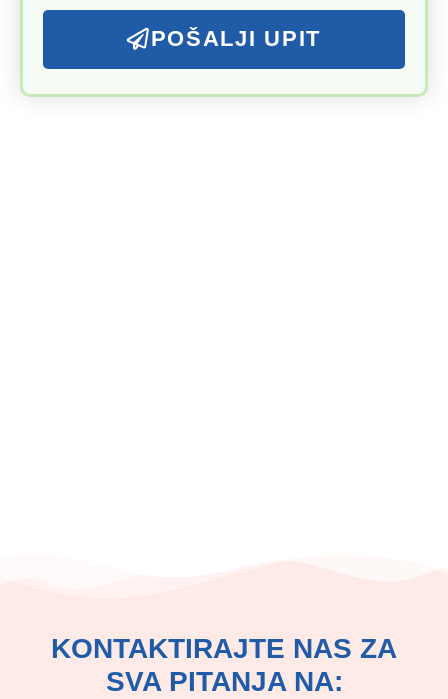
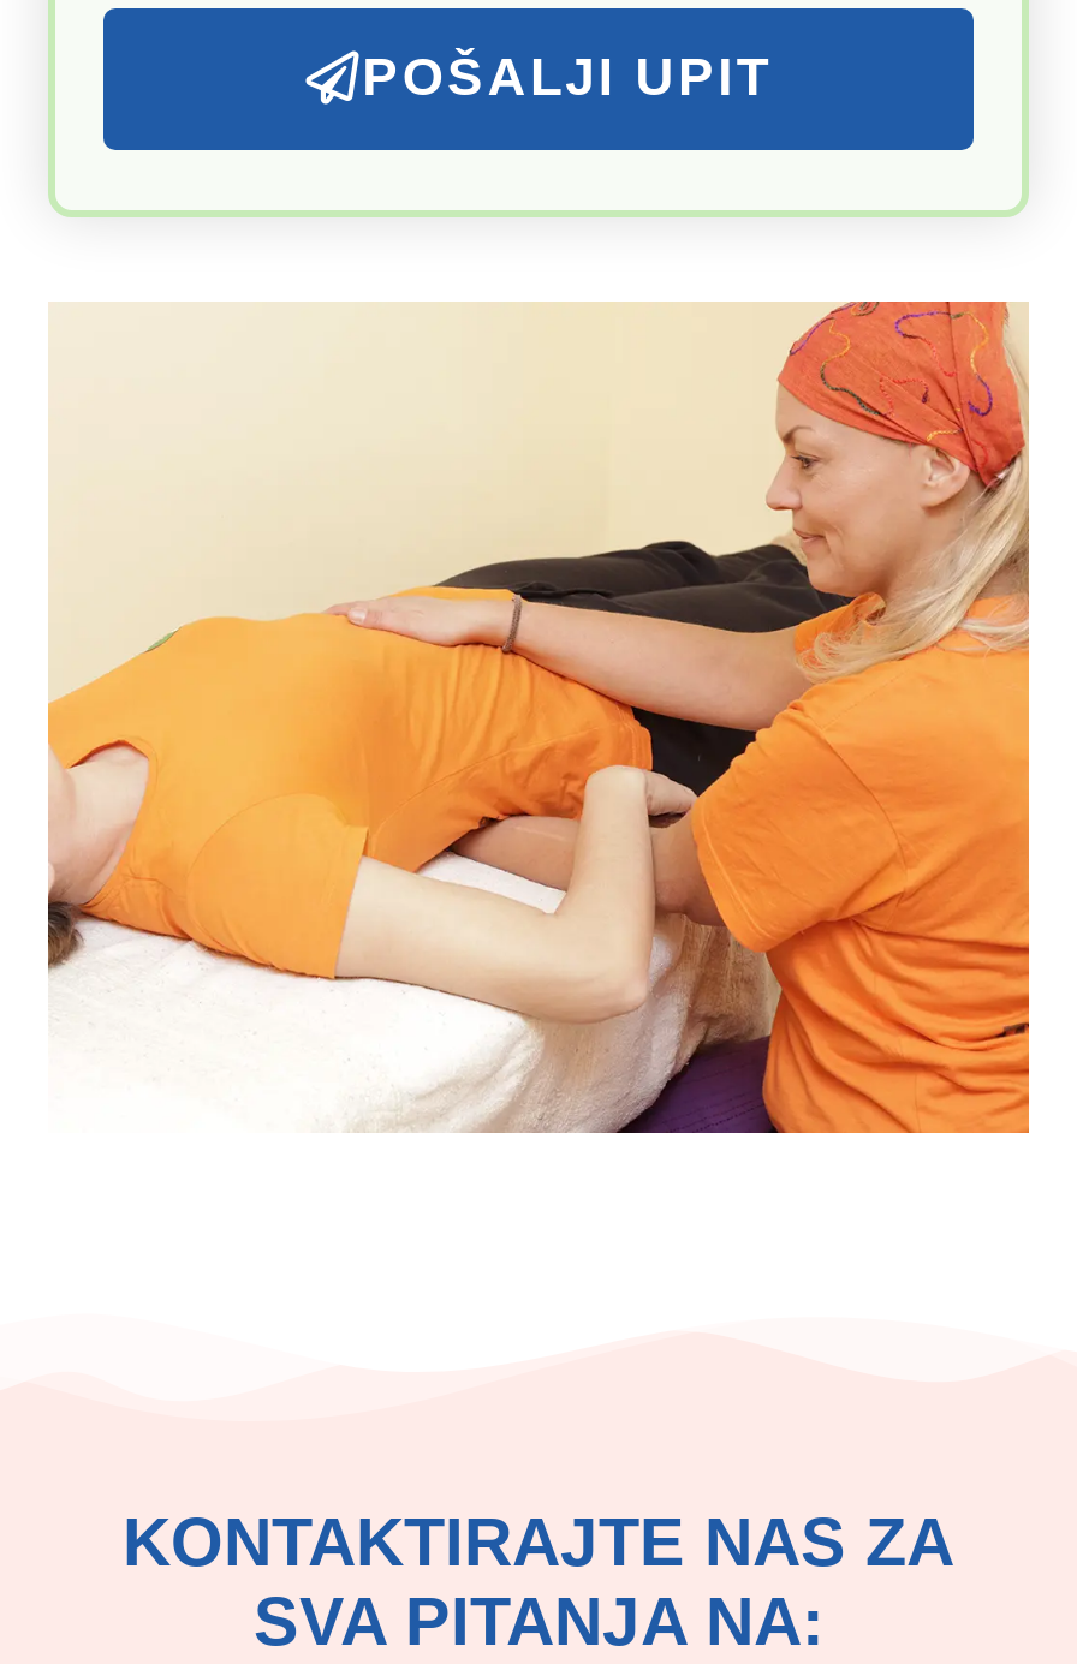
none -> [46,299,1031,1135] [image]

